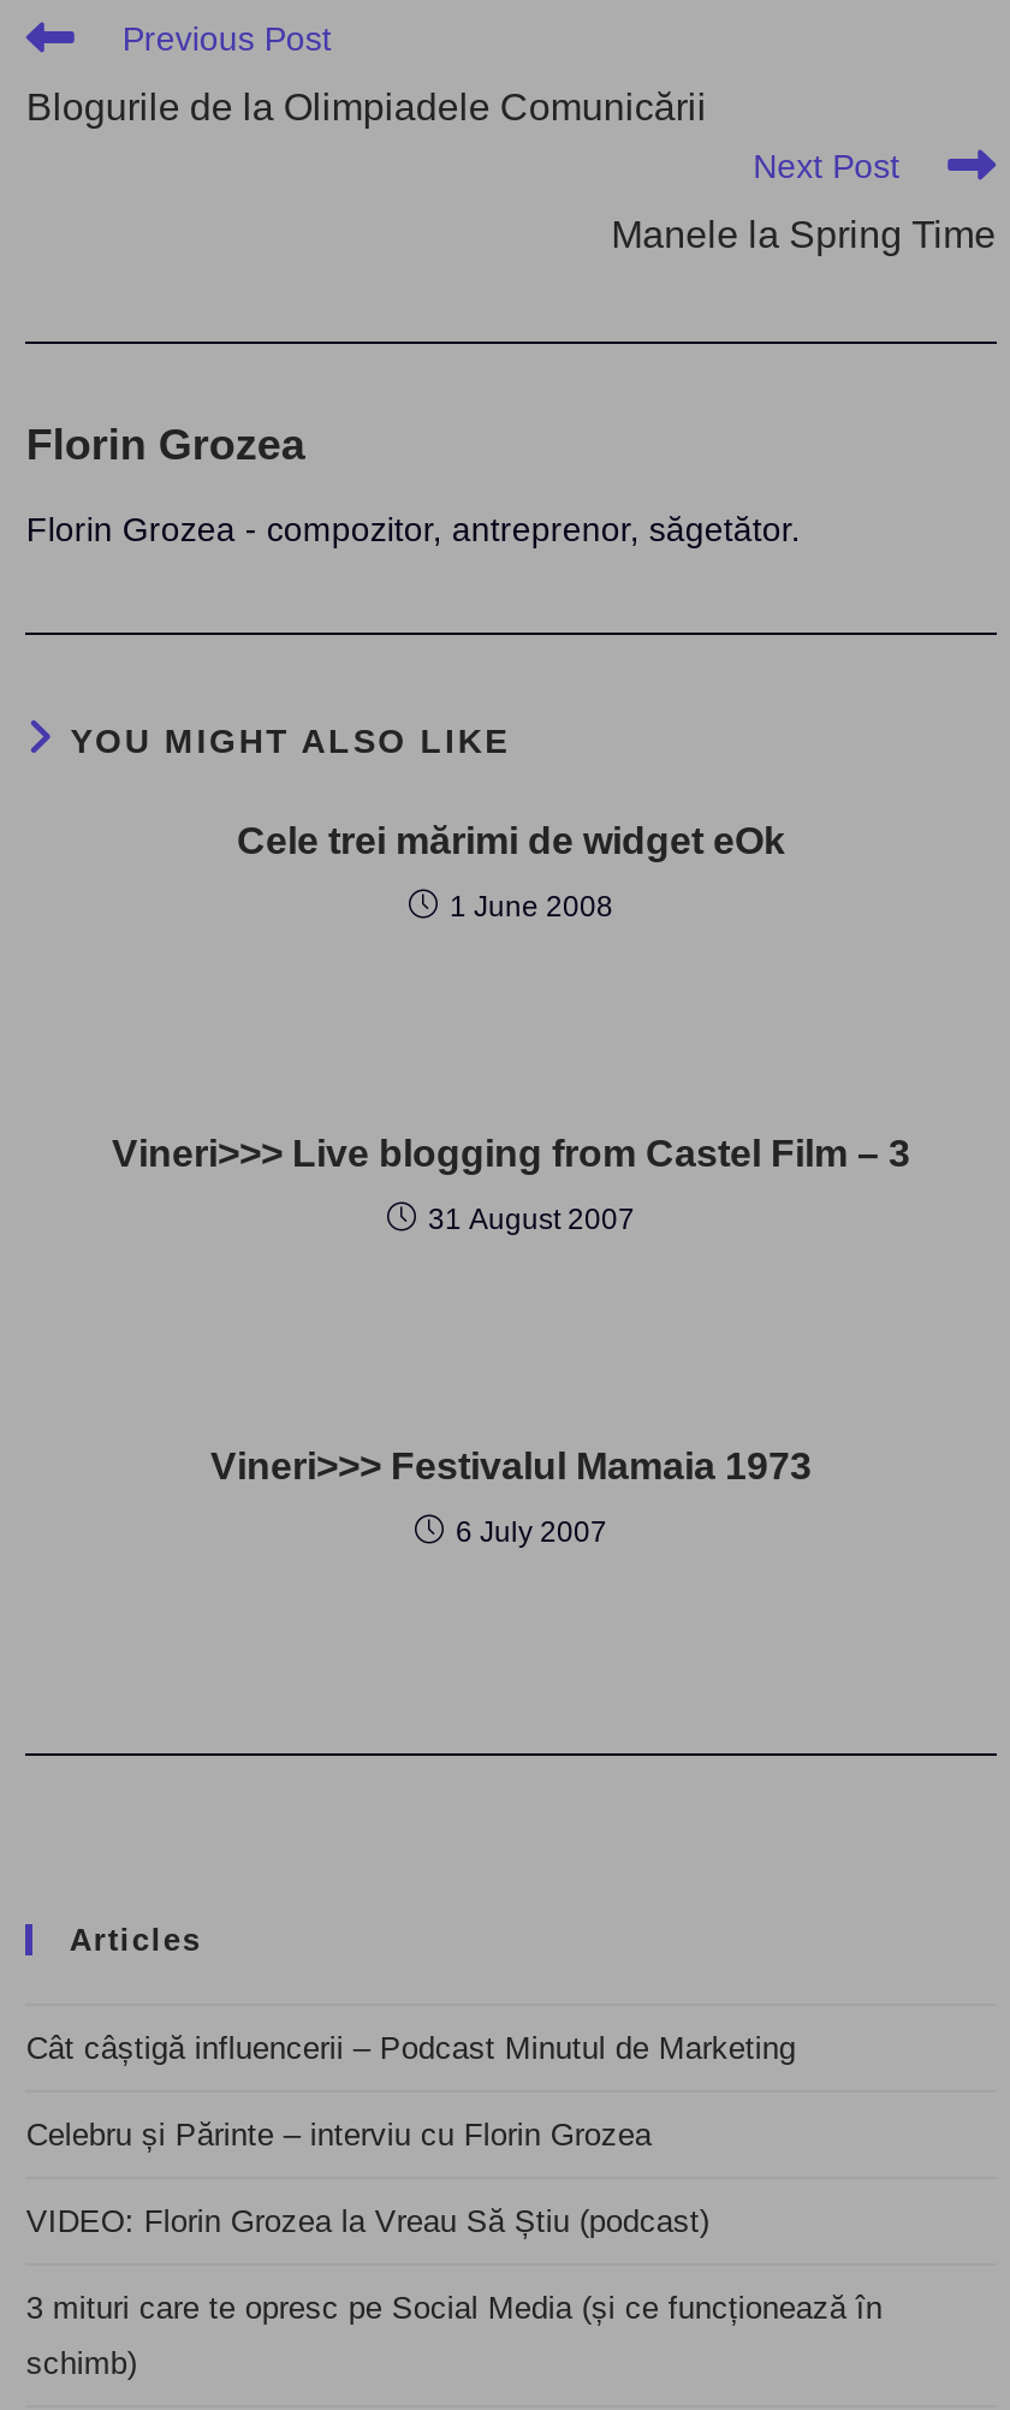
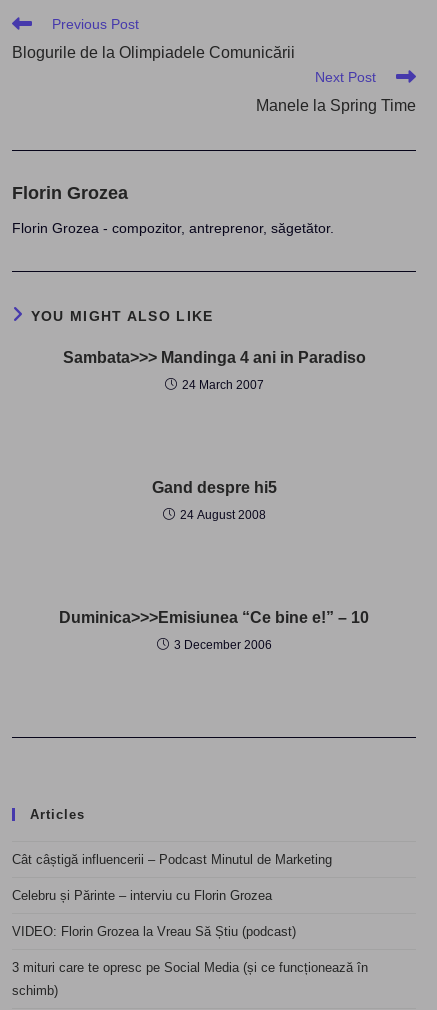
[237,820,785,861] Cele trei mărimi de widget eOk -> [62,349,365,366] Sambata>>> Mandinga 4 ani in Paradiso
[450,889,613,923] 1 June 2008 -> [181,378,263,392] 24 March 2007
[112,1132,910,1173] Vineri>>> Live blogging from Castel Film – 3 -> [151,479,276,496] Gand despre hi5
[428,1202,635,1236] 31 August 2007 -> [179,508,265,522] 24 August 2008
[210,1445,812,1486] Vineri>>> Festivalul Mamaia 1973 -> [59,609,369,626] Duminica>>>Emisiunea “Ce bine e!” – 10
[456,1515,607,1548] 6 July 2007 -> [173,638,271,652] 3 December 2006

